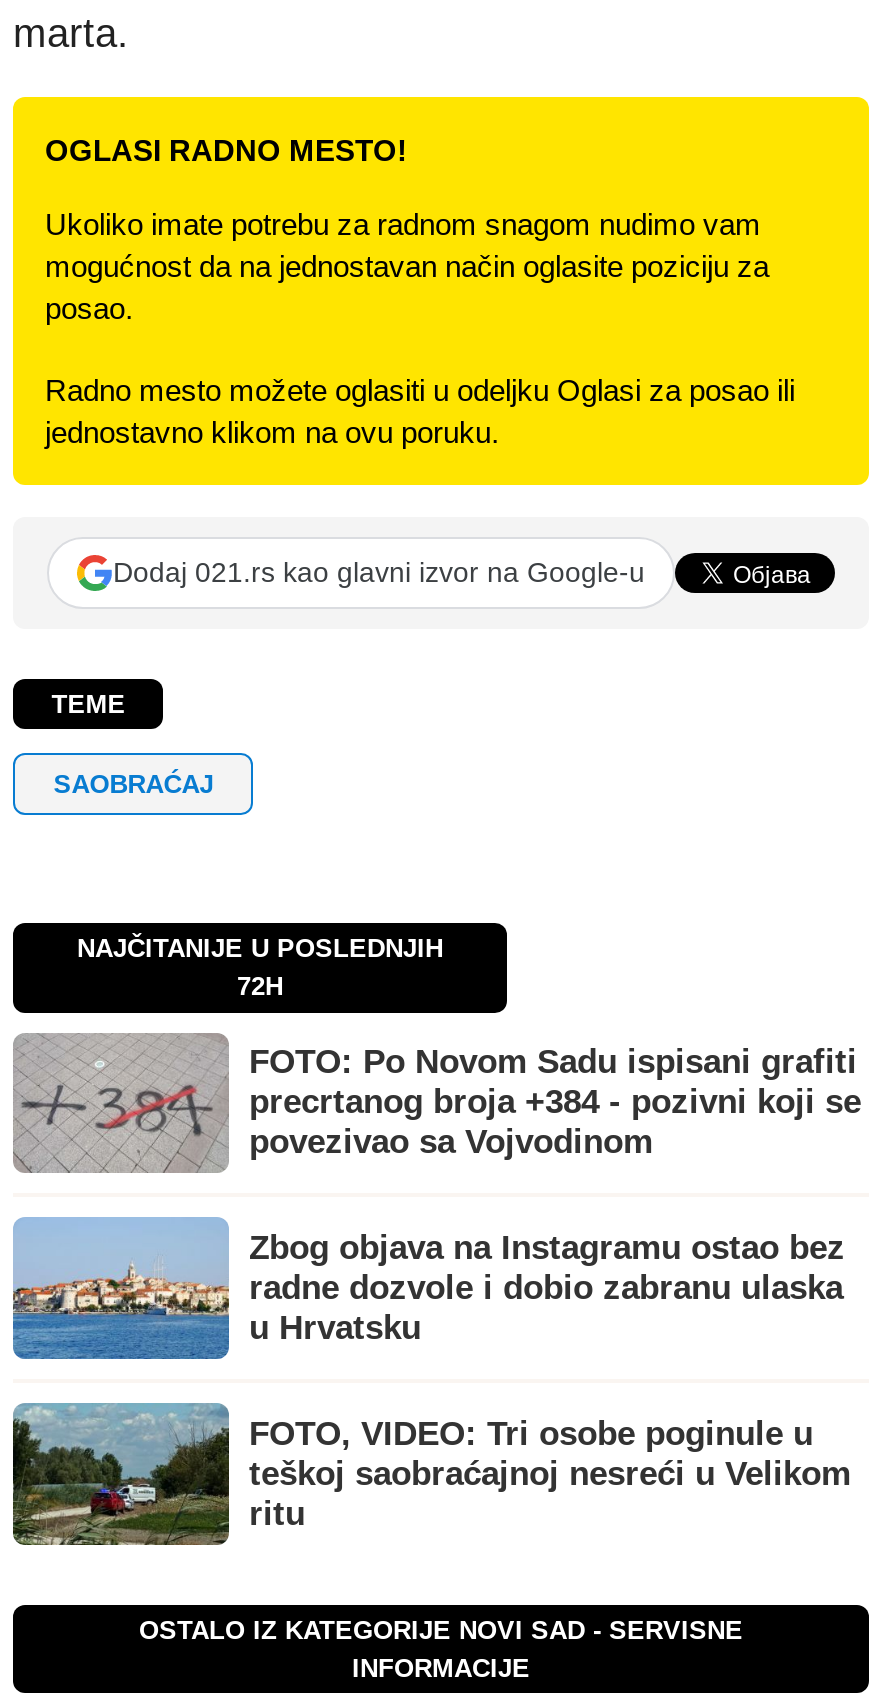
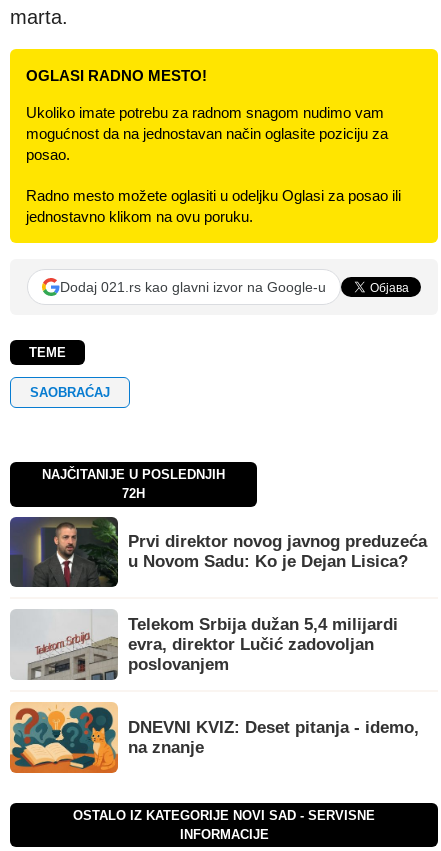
[15,1035,861,1171] [image] | FOTO: Po Novom Sadu ispisani grafiti | precrtanog broja +384 - pozivni koji se | povezivao sa Vojvodinom -> [10,517,427,587] [image] | Prvi direktor novog javnog preduzeća | u Novom Sadu: Ko je Dejan Lisica?
[13,1217,845,1361] [image] | Zbog objava na Instagramu ostao bez | radne dozvole i dobio zabranu ulaska | u Hrvatsku -> [11,610,398,681] [image] | Telekom Srbija dužan 5,4 milijardi | evra, direktor Lučić zadovoljan | poslovanjem
[11,1401,851,1547] [image] | FOTO, VIDEO: Tri osobe poginule u | teškoj saobraćajnoj nesreći u Velikom | ritu -> [9,702,419,774] [image] | DNEVNI KVIZ: Deset pitanja - idemo, | na znanje

